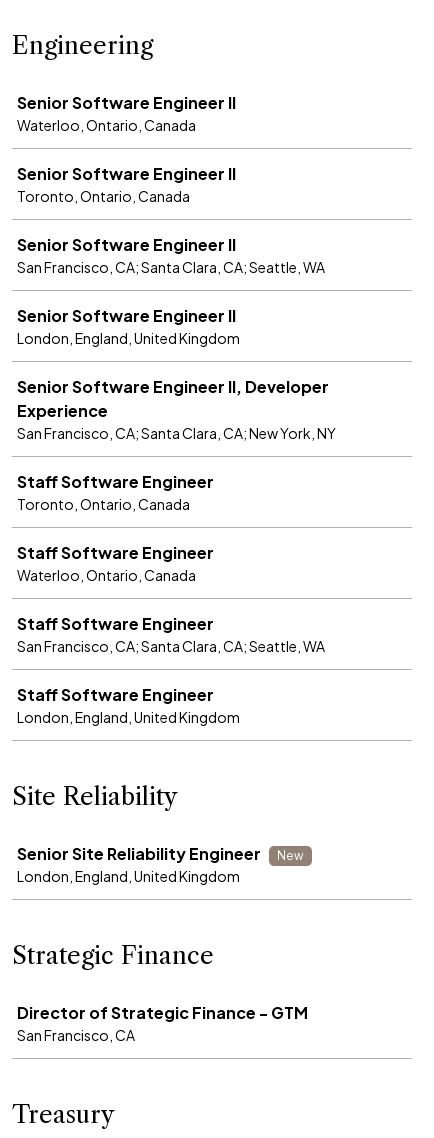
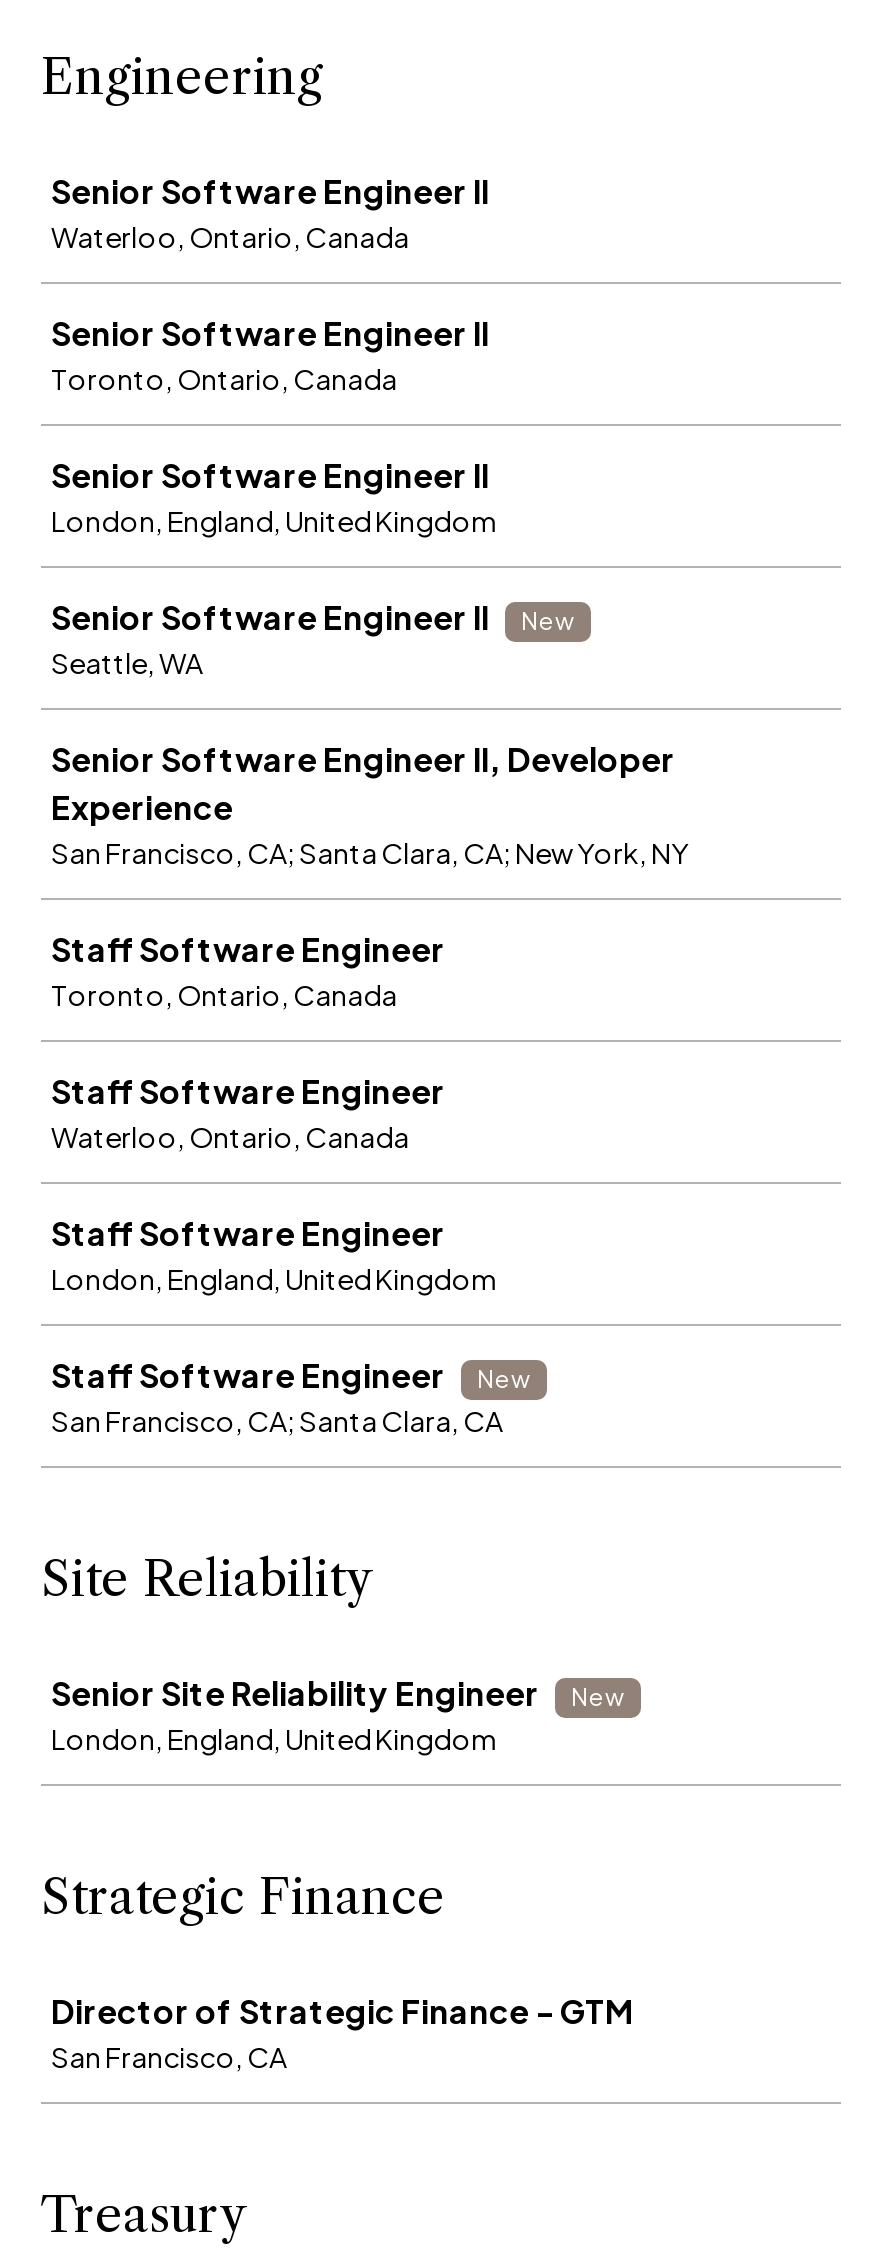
[17,258,325,276] San Francisco, CA; Santa Clara, CA; Seattle, WA -> [51,502,497,538] London, England, United Kingdom
[17,329,240,347] London, England, United Kingdom -> [51,606,575,680] New | Seattle, WA
[17,637,325,655] San Francisco, CA; Santa Clara, CA; Seattle, WA -> [51,1260,497,1296] London, England, United Kingdom
[17,708,240,726] London, England, United Kingdom -> [51,1364,531,1438] New | San Francisco, CA; Santa Clara, CA

